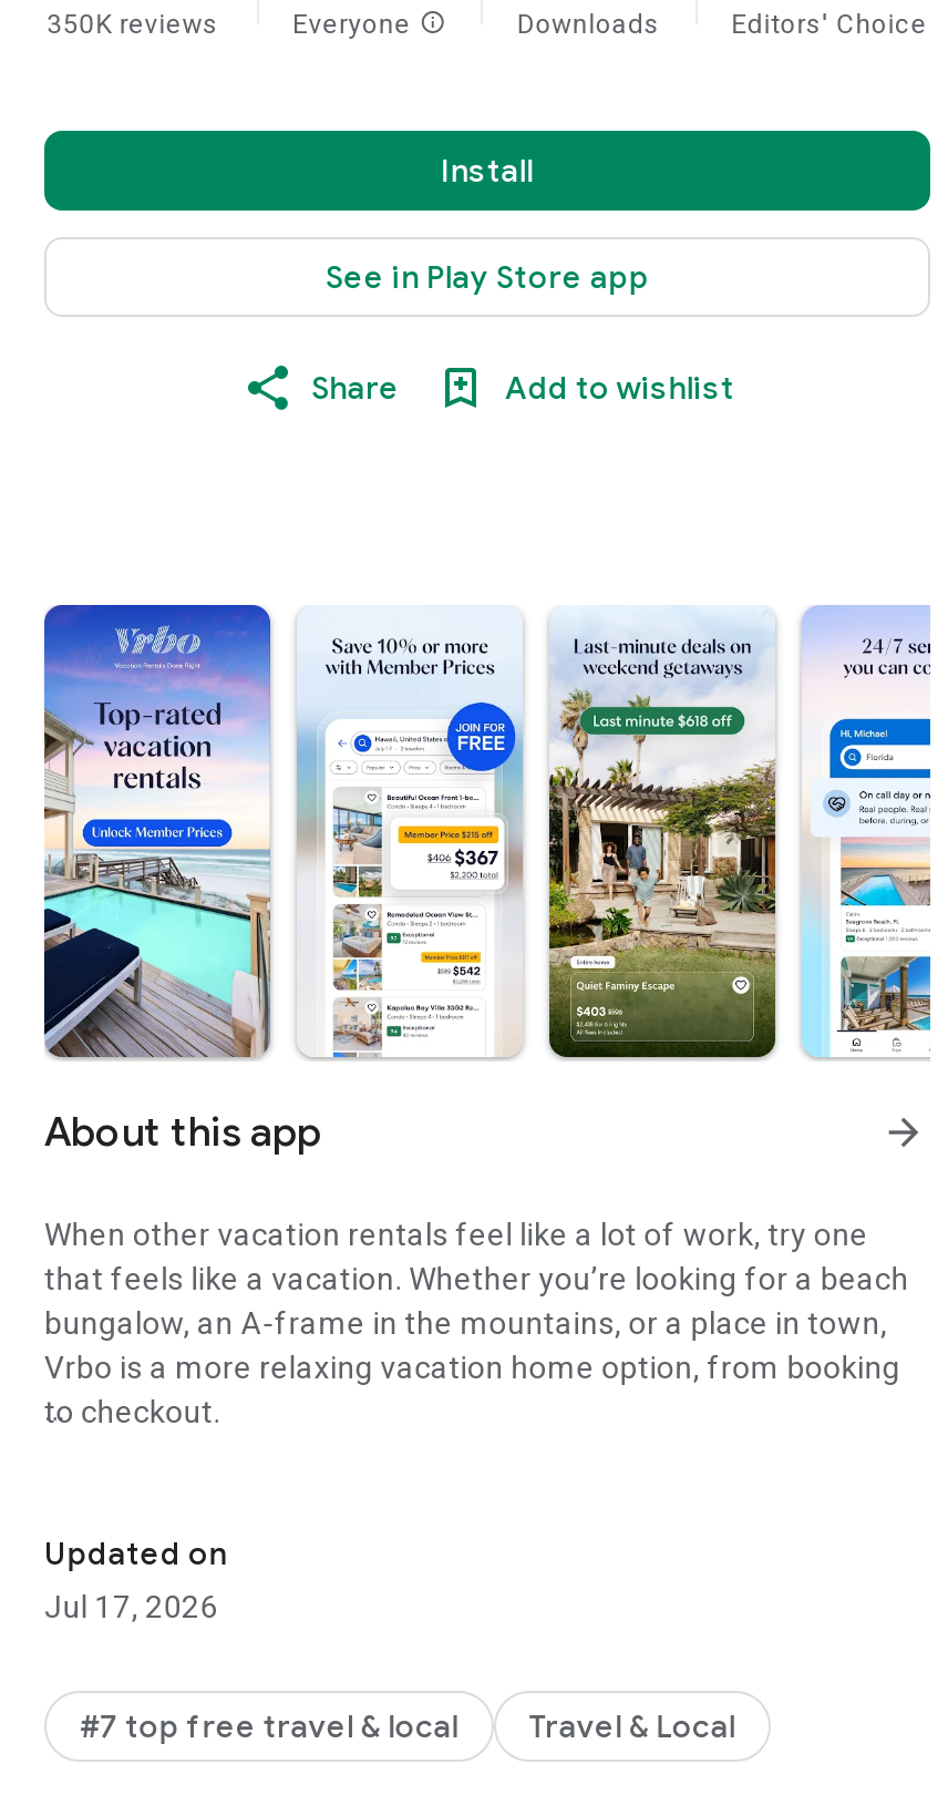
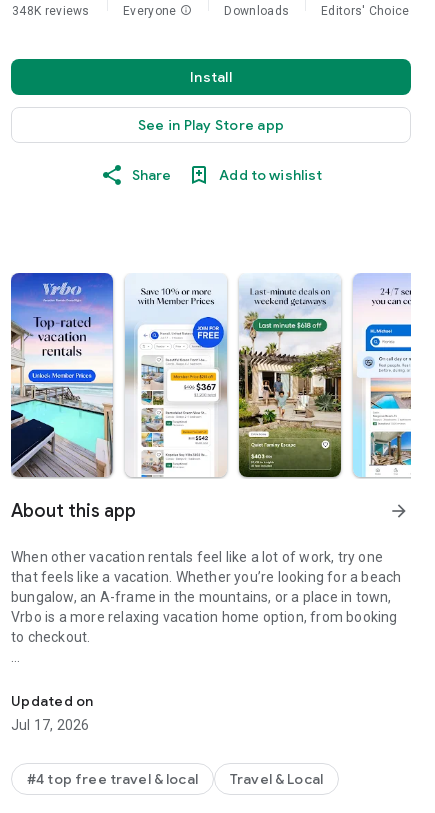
[47,9,219,40] 350K reviews -> [12,4,90,18] 348K reviews
[80,1706,458,1746] #7 top free travel & local -> [27,770,198,788] #4 top free travel & local

